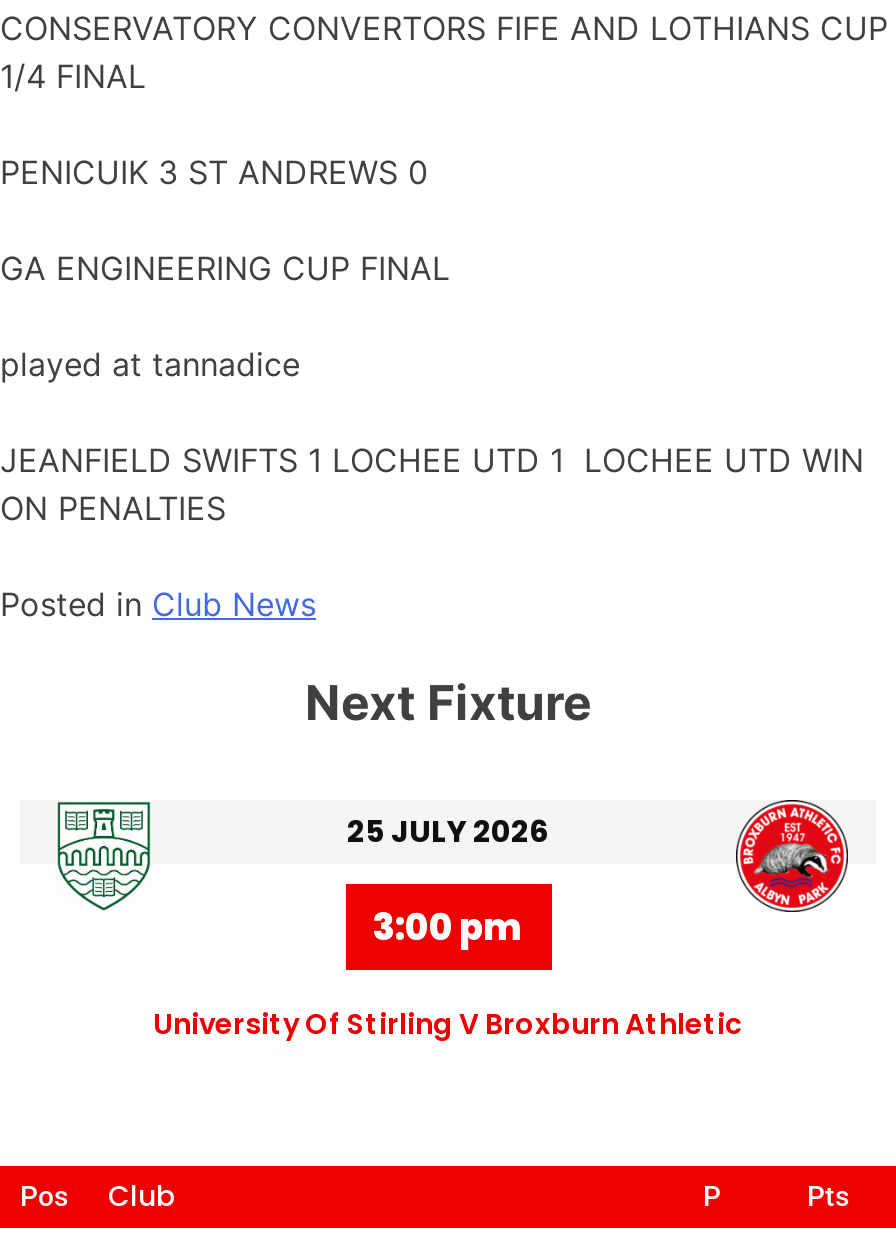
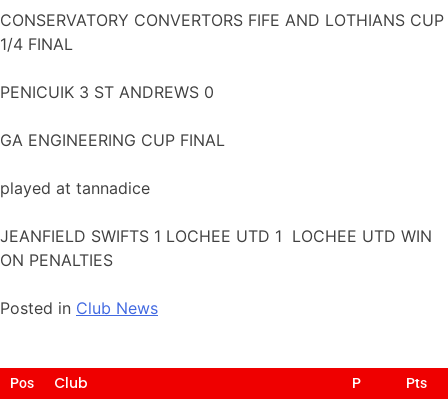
[56,675,743,1044] [image] | Next Fixture | 25 JULY 2026 | 3:00 pm | University Of Stirling V Broxburn Athletic -> none
[734,798,850,914] [image] -> none

